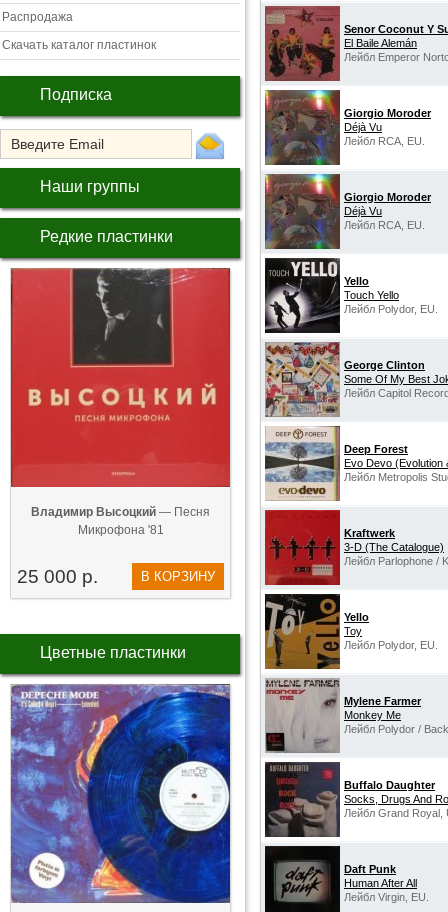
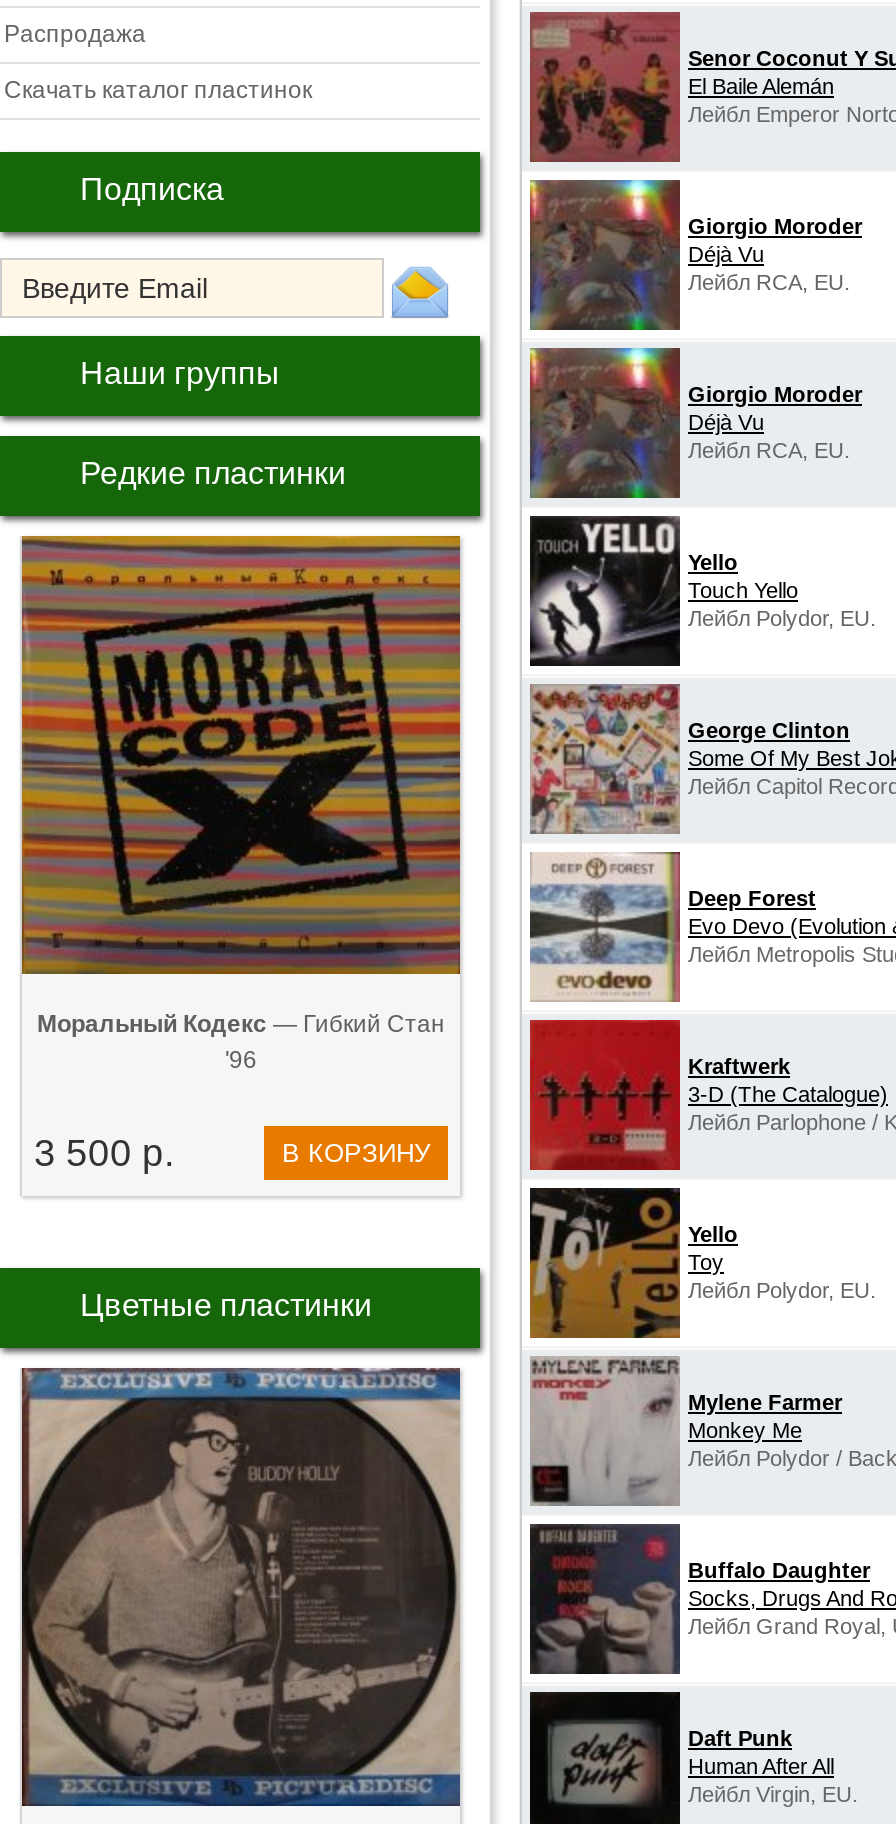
[11,267,231,537] [image] | Владимир Высоцкий — Песня | Микрофона '81 -> [20,534,462,1074] [image] | Моральный Кодекс — Гибкий Стан | '96
[17,566,98,587] 25 000 р. -> [34,1132,174,1174] 3 500 р.
[10,684,231,904] [image] -> [20,1366,462,1808] [image]

